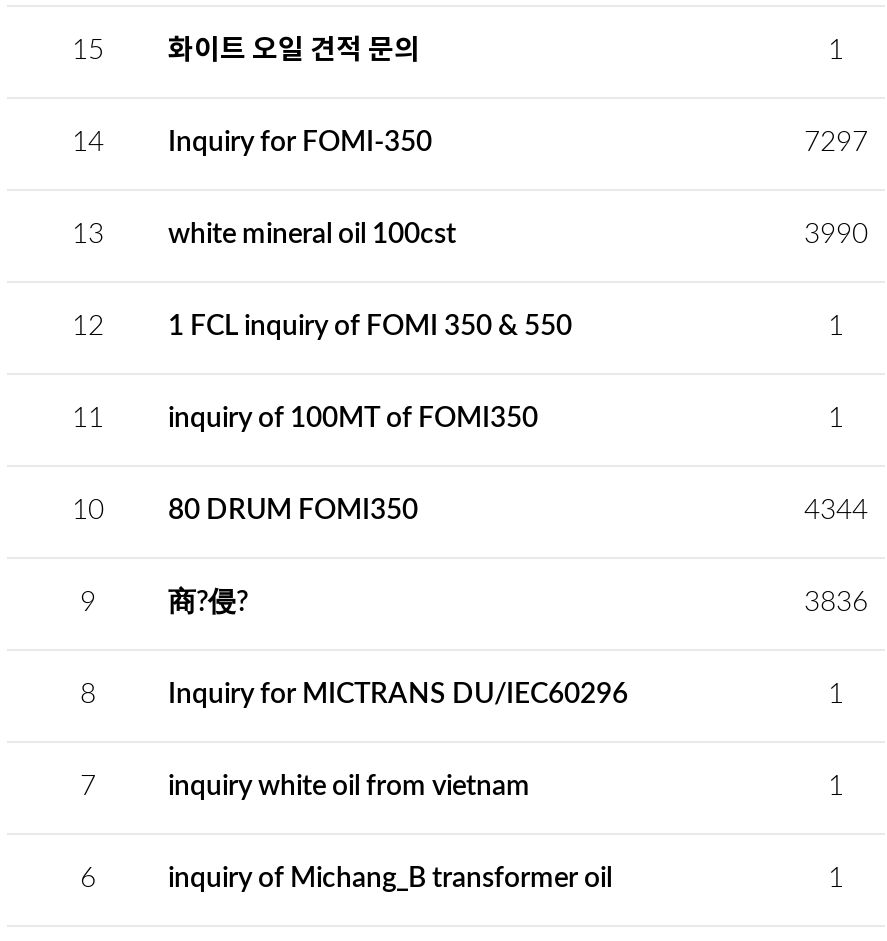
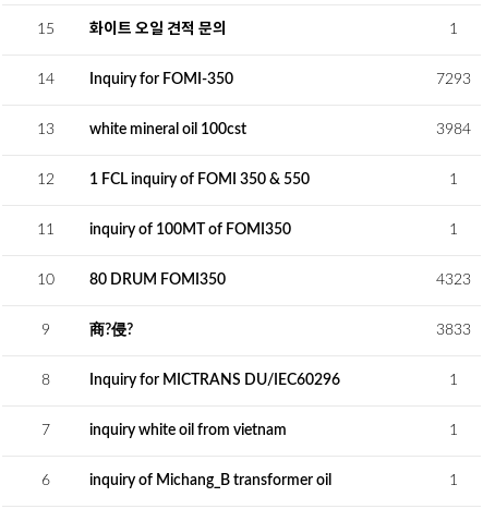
[804,129,868,157] 7297 -> [437,72,472,87] 7293
[804,221,868,249] 3990 -> [437,122,472,137] 3984
[804,497,868,525] 4344 -> [437,272,472,288] 4323
[804,589,868,617] 3836 -> [437,323,472,338] 3833

